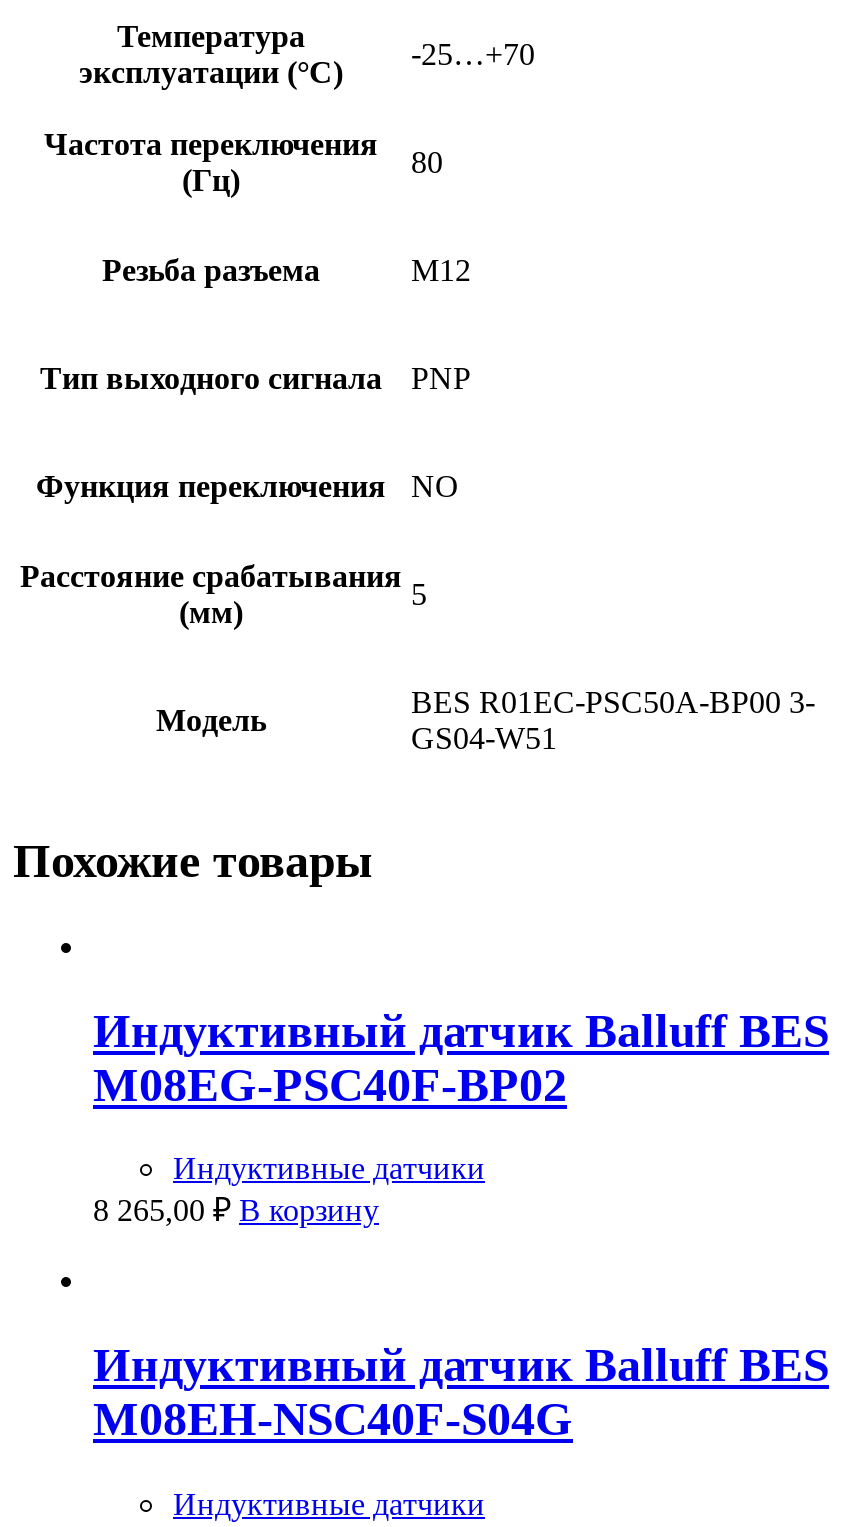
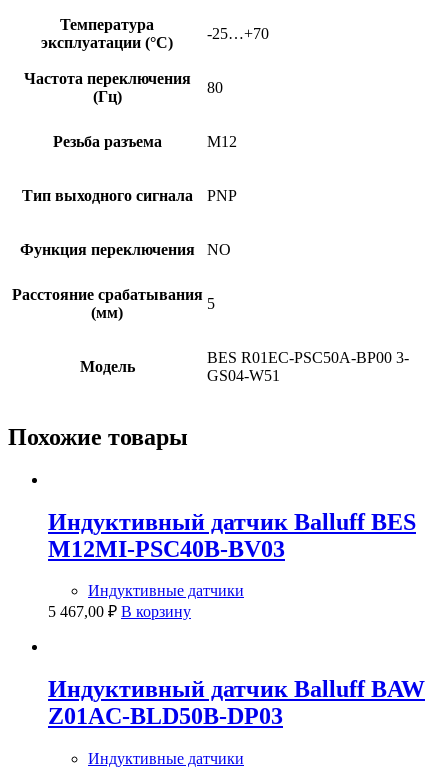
[93,1058,567,1110] M08EG-PSC40F-BP02 -> [48,535,285,561] M12MI-PSC40B-BV03
[93,1194,379,1228] 8 265,00 ₽ В корзину -> [48,603,191,620] 5 467,00 ₽ В корзину
[93,1340,829,1446] Индуктивный датчик Balluff BES | M08EH-NSC40F-S04G -> [48,676,425,729] Индуктивный датчик Balluff BAW | Z01AC-BLD50B-DP03

